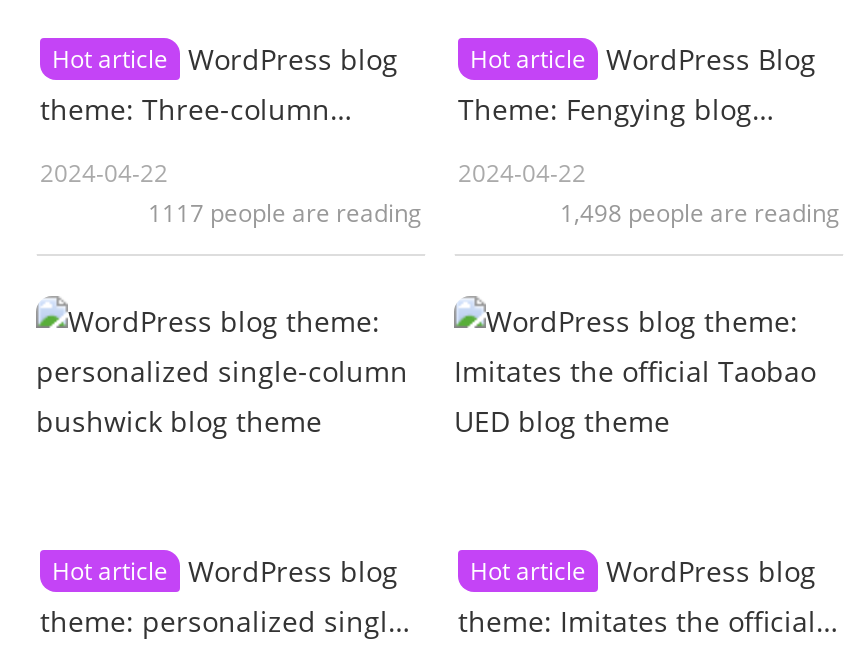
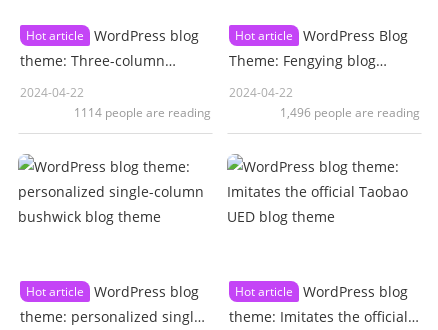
[148,196,422,230] 1117 people are reading -> [74,104,211,121] 1114 people are reading
[560,196,840,230] 1,498 people are reading -> [280,104,420,121] 1,496 people are reading

